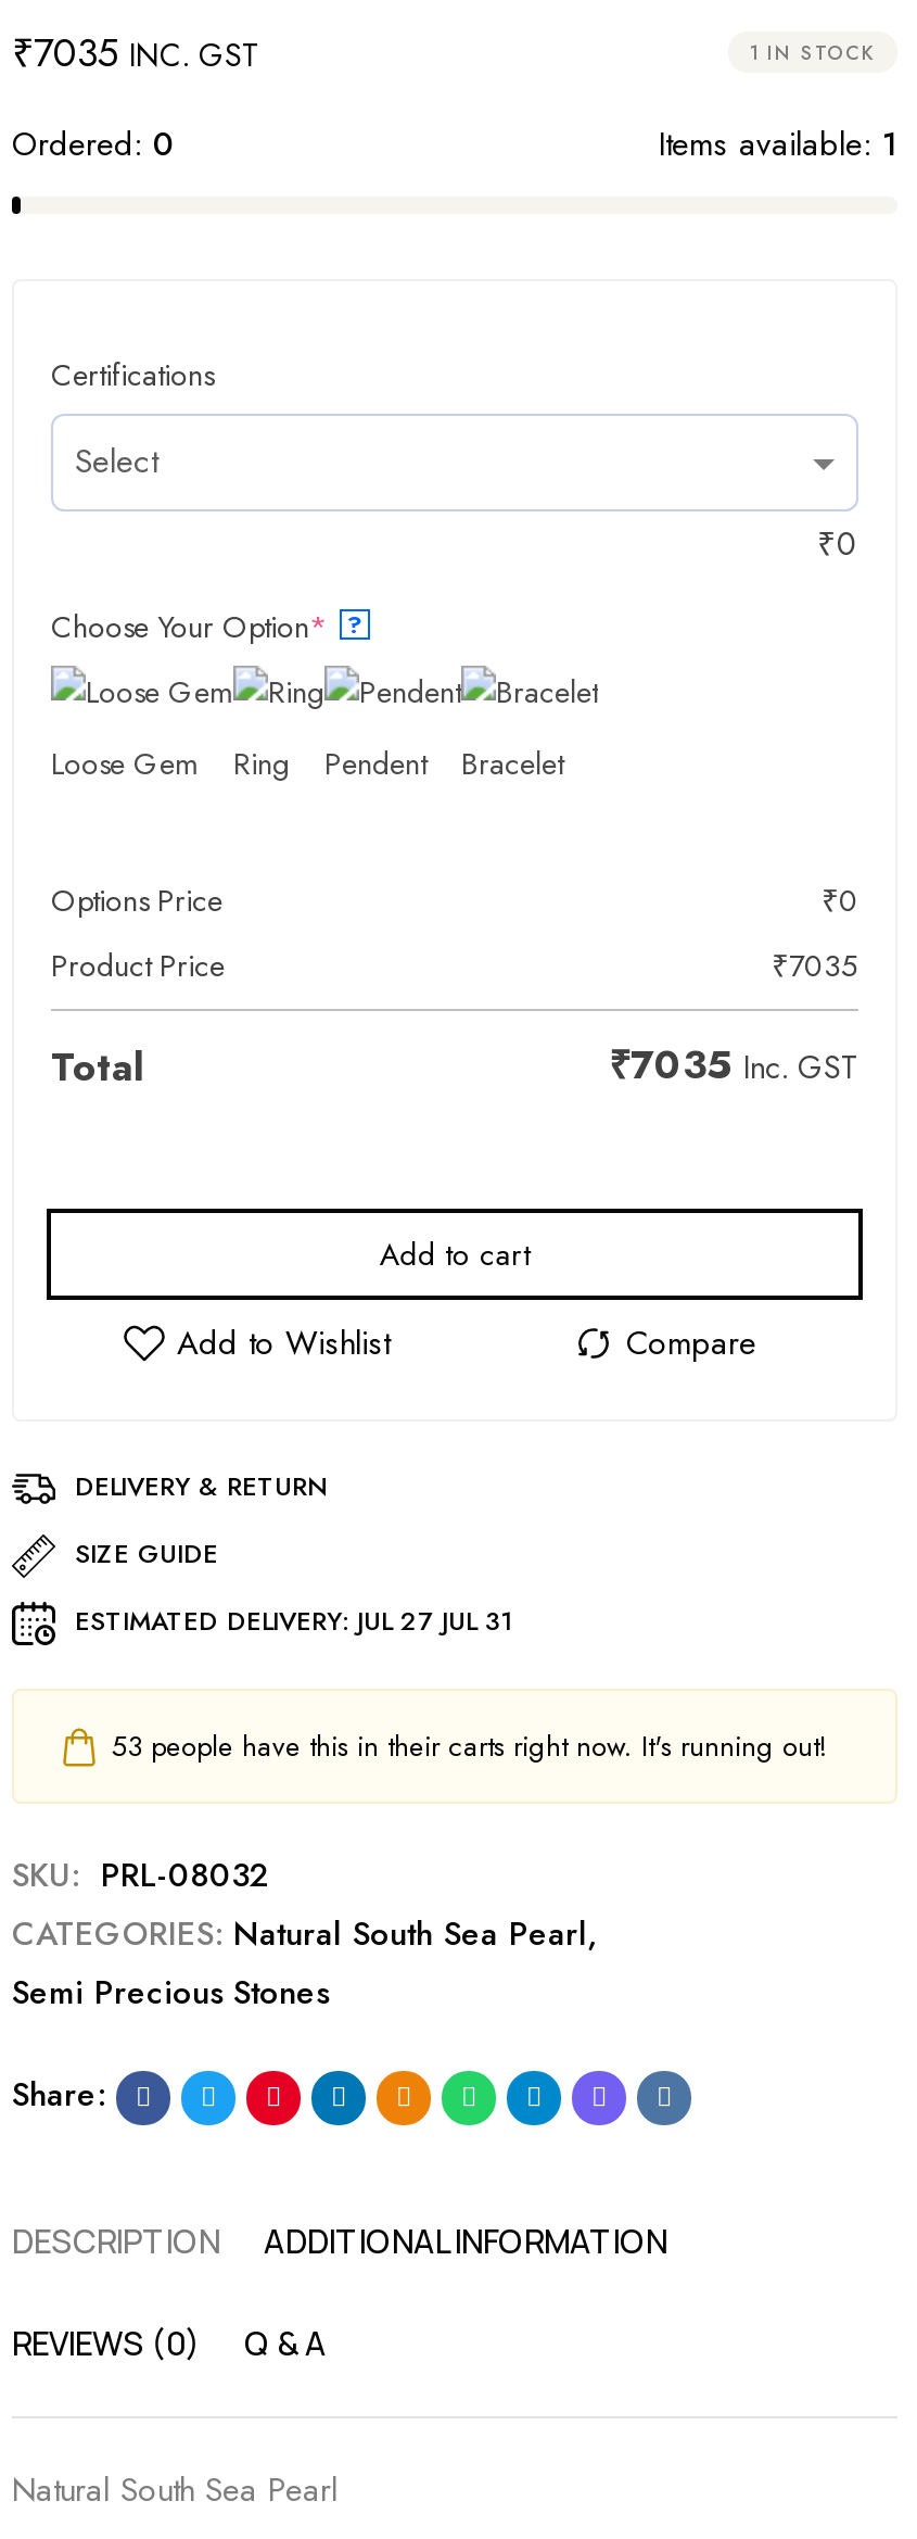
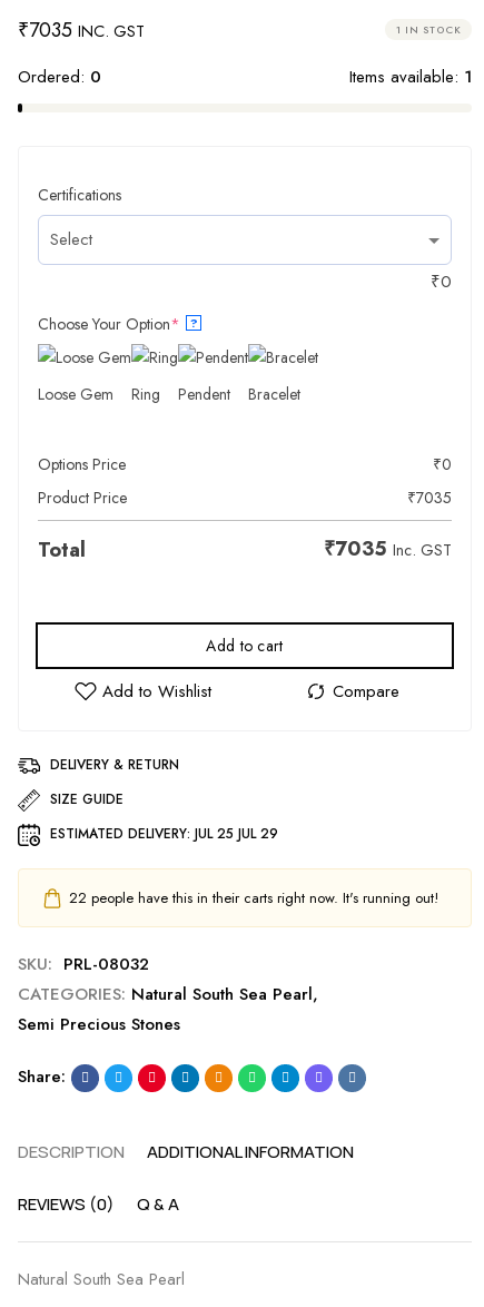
[75,1602,513,1641] ESTIMATED DELIVERY: JUL 27 JUL 31 -> [50,824,278,844] ESTIMATED DELIVERY: JUL 25 JUL 29
[112,1726,828,1767] 53 people have this in their carts right now. It's running out! -> [69,887,438,908] 22 people have this in their carts right now. It's running out!

